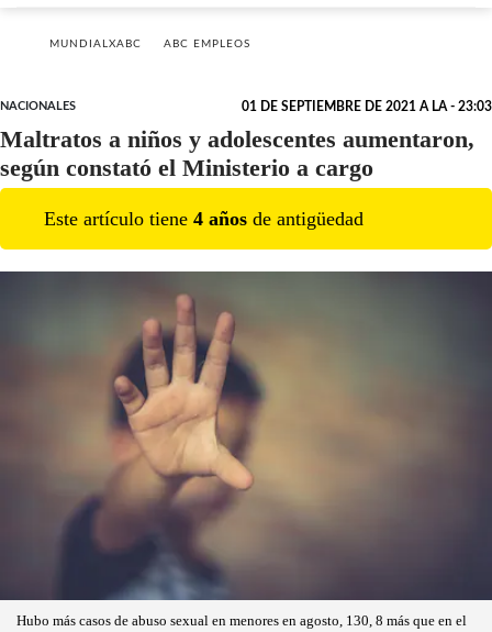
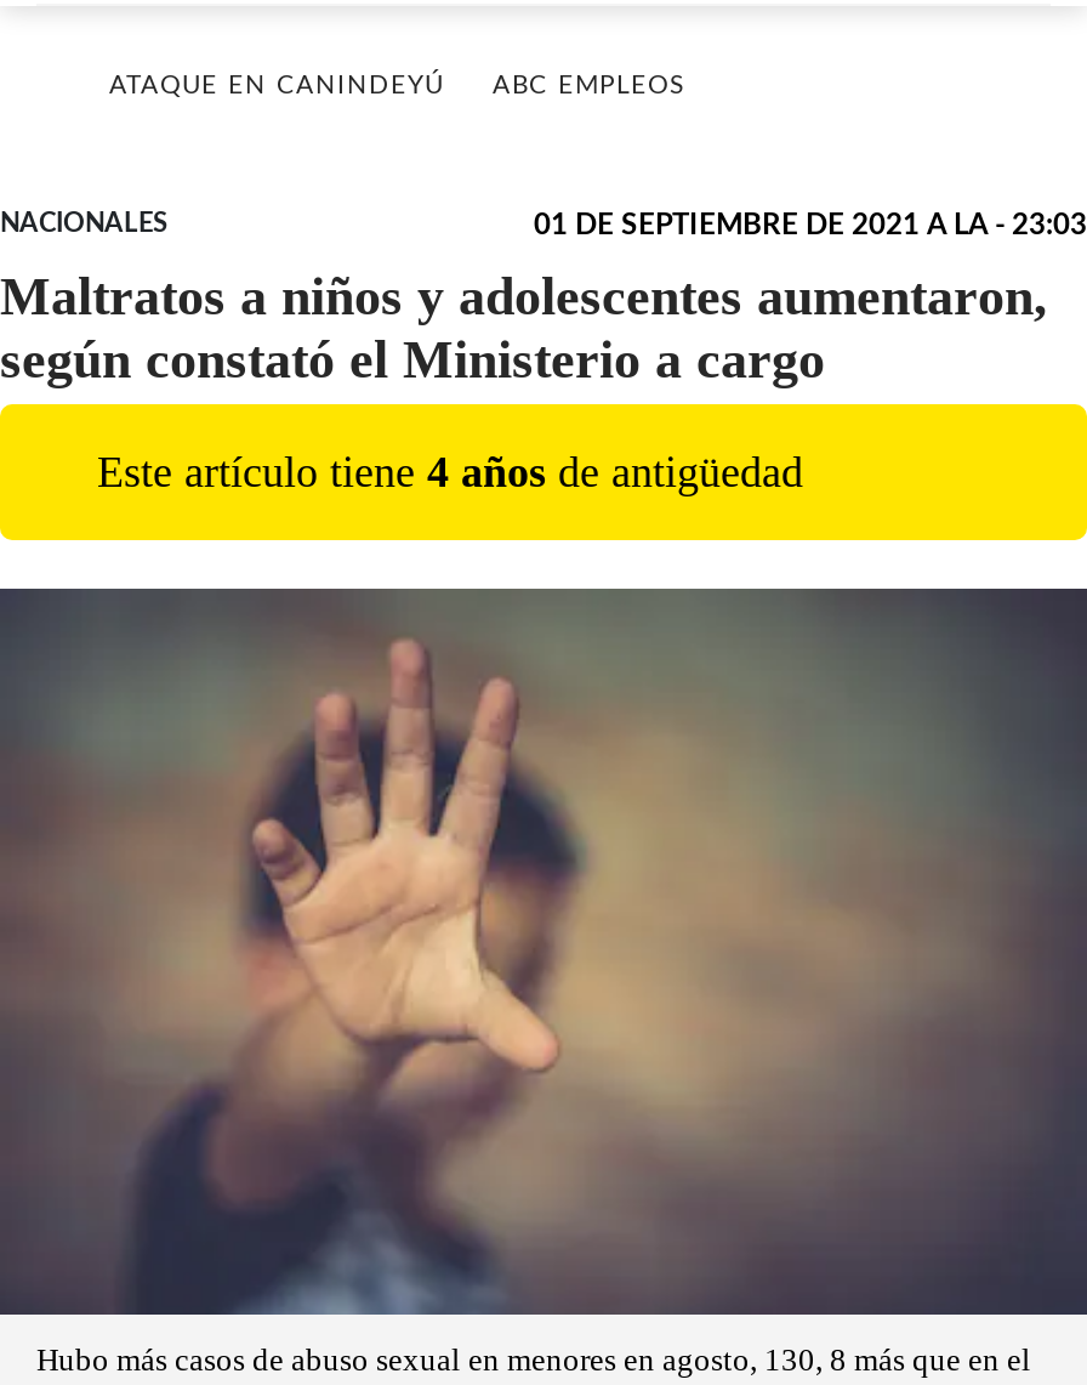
[49,38,142,49] MUNDIALXABC -> [109,74,444,98] ATAQUE EN CANINDEYÚ

